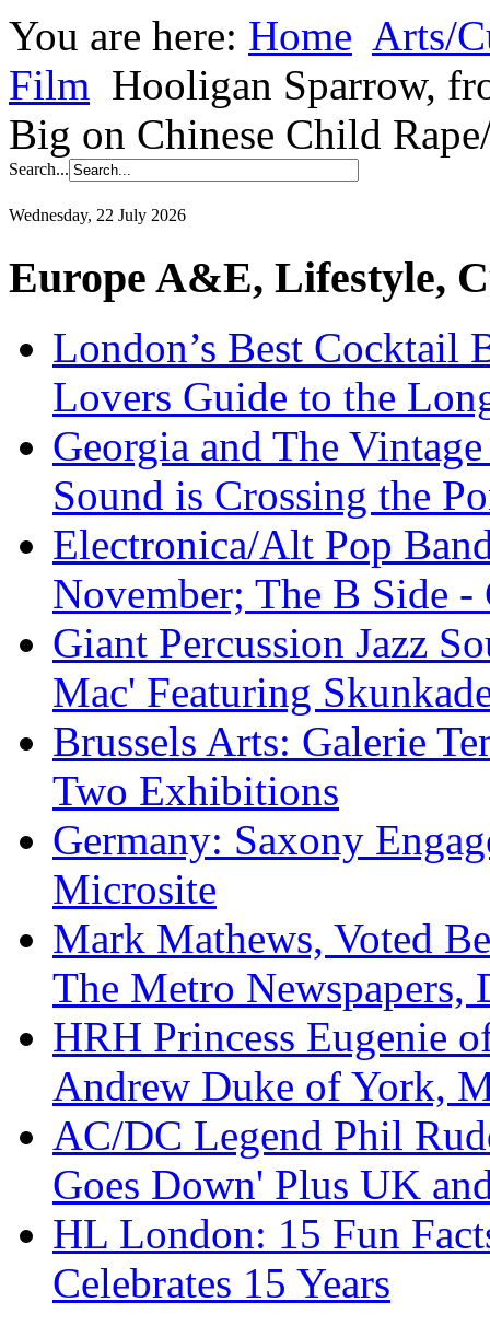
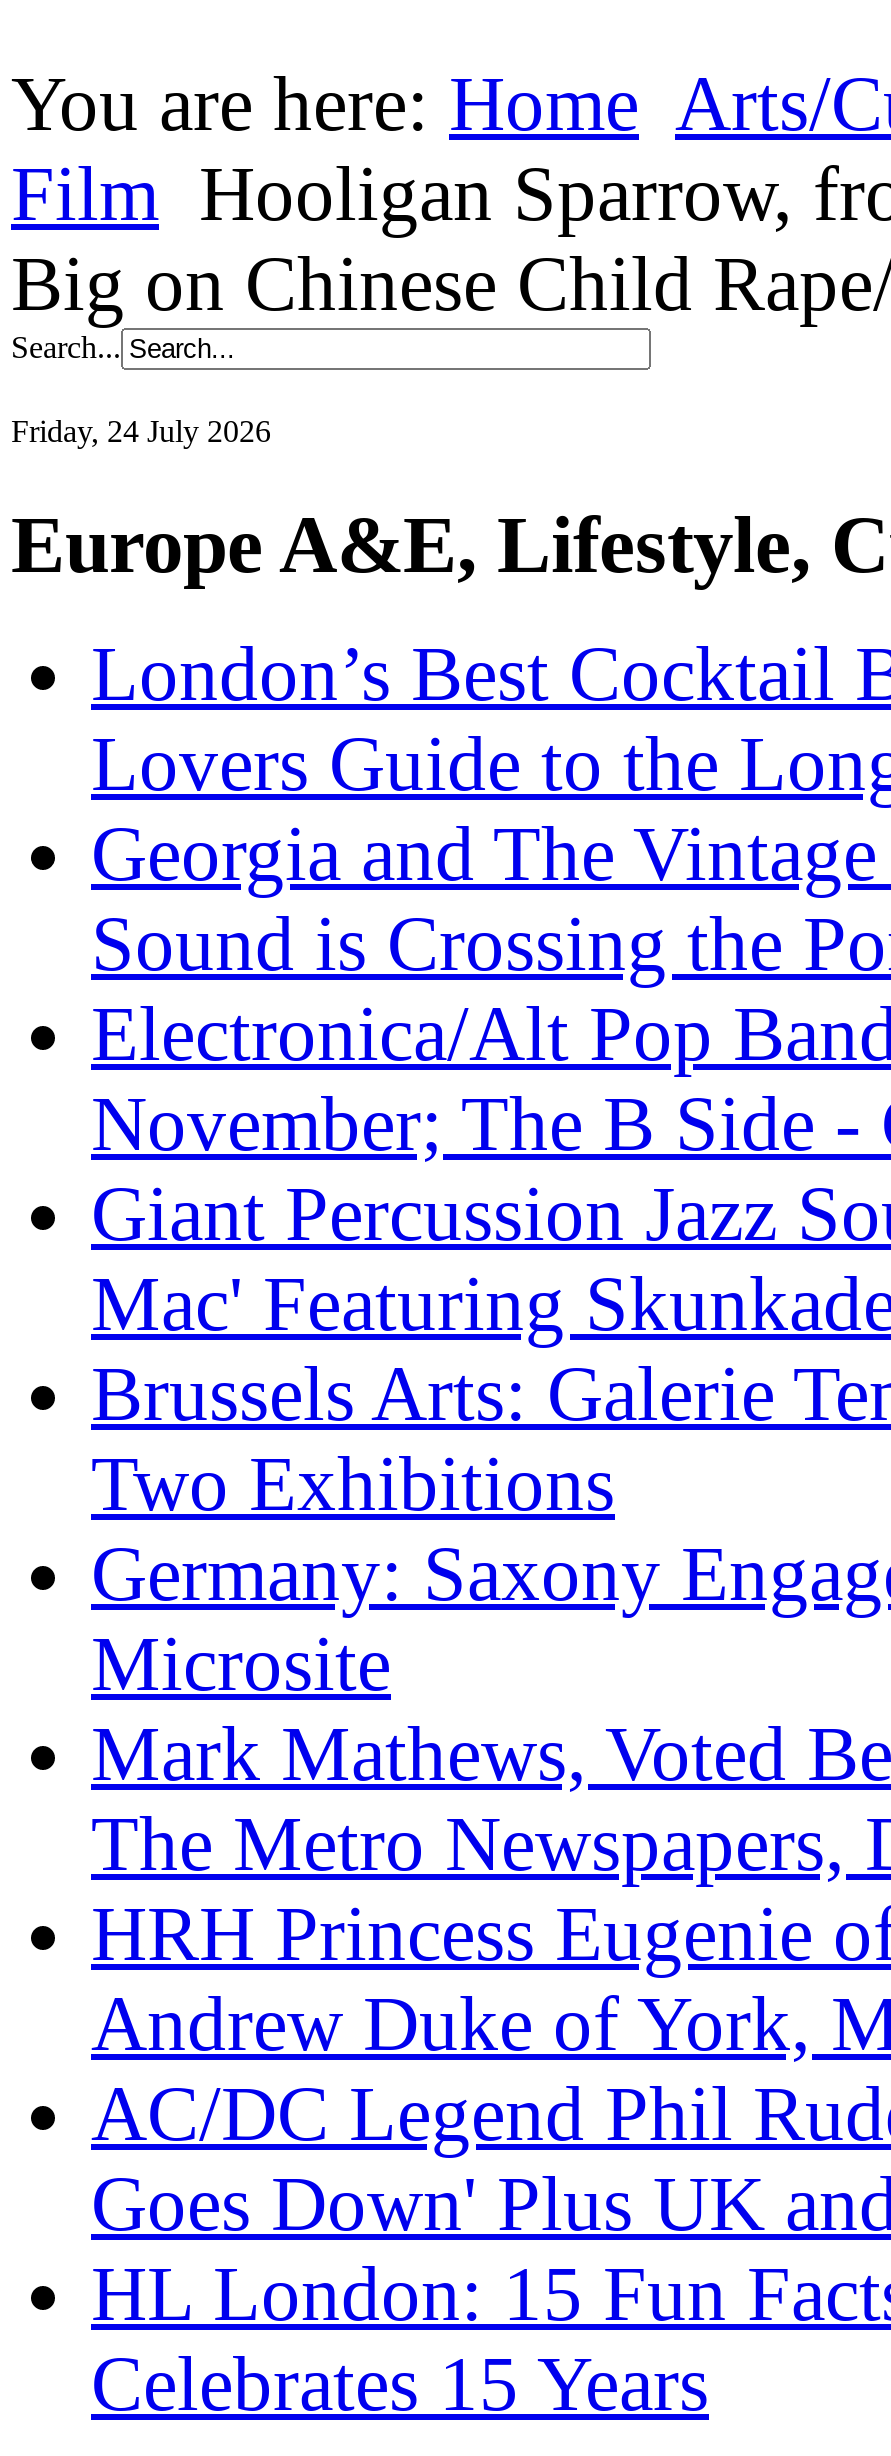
[9,206,186,224] Wednesday, 22 July 2026 -> [11,414,271,448] Friday, 24 July 2026

